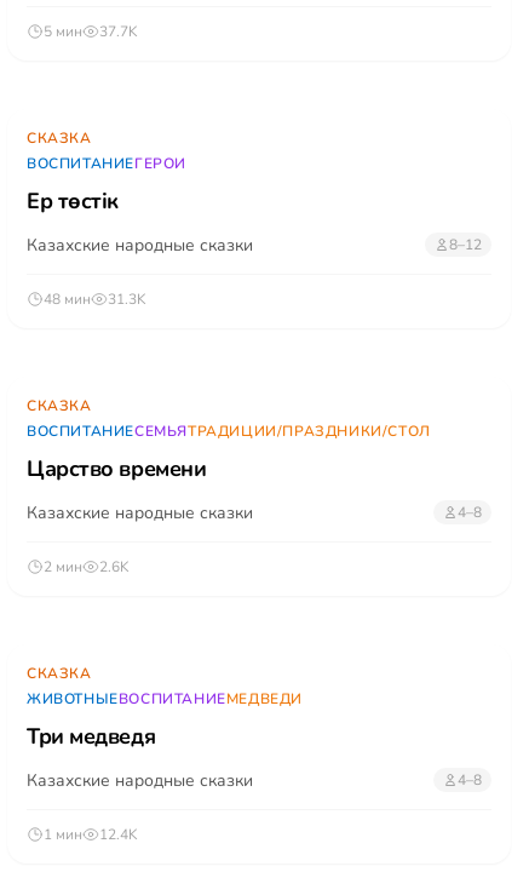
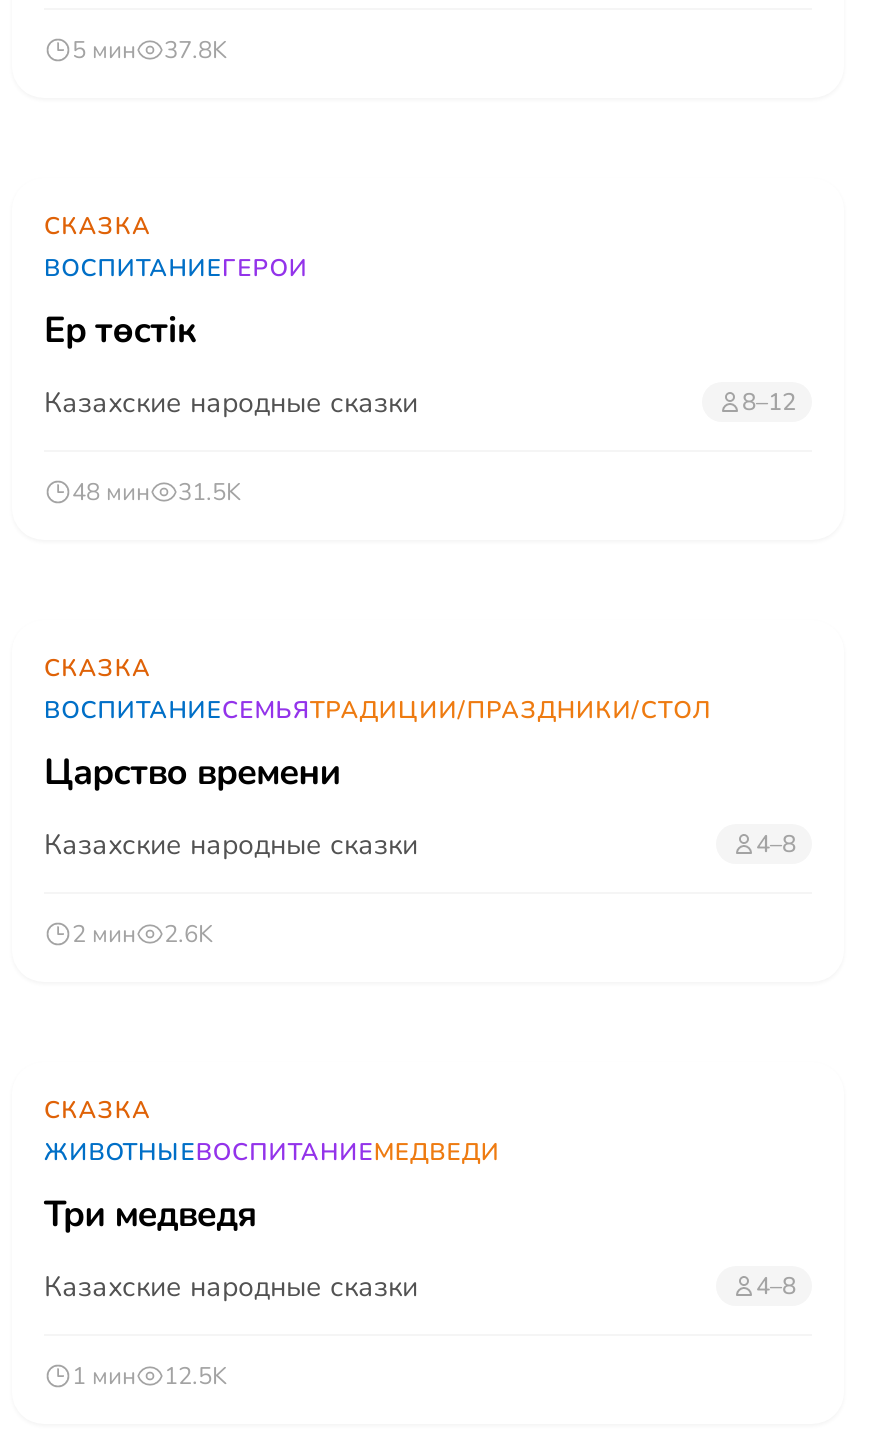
[44,21,138,41] 5 мин 37.7K -> [72,33,228,65] 5 мин 37.8K
[44,289,146,308] 48 мин 31.3K -> [72,475,242,507] 48 мин 31.5K
[44,824,138,844] 1 мин 12.4K -> [72,1359,228,1391] 1 мин 12.5K

